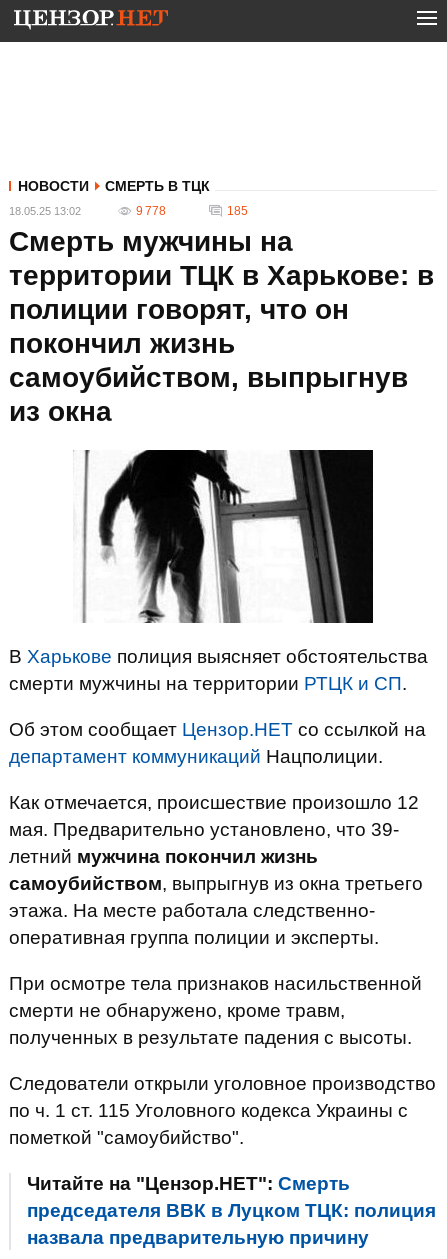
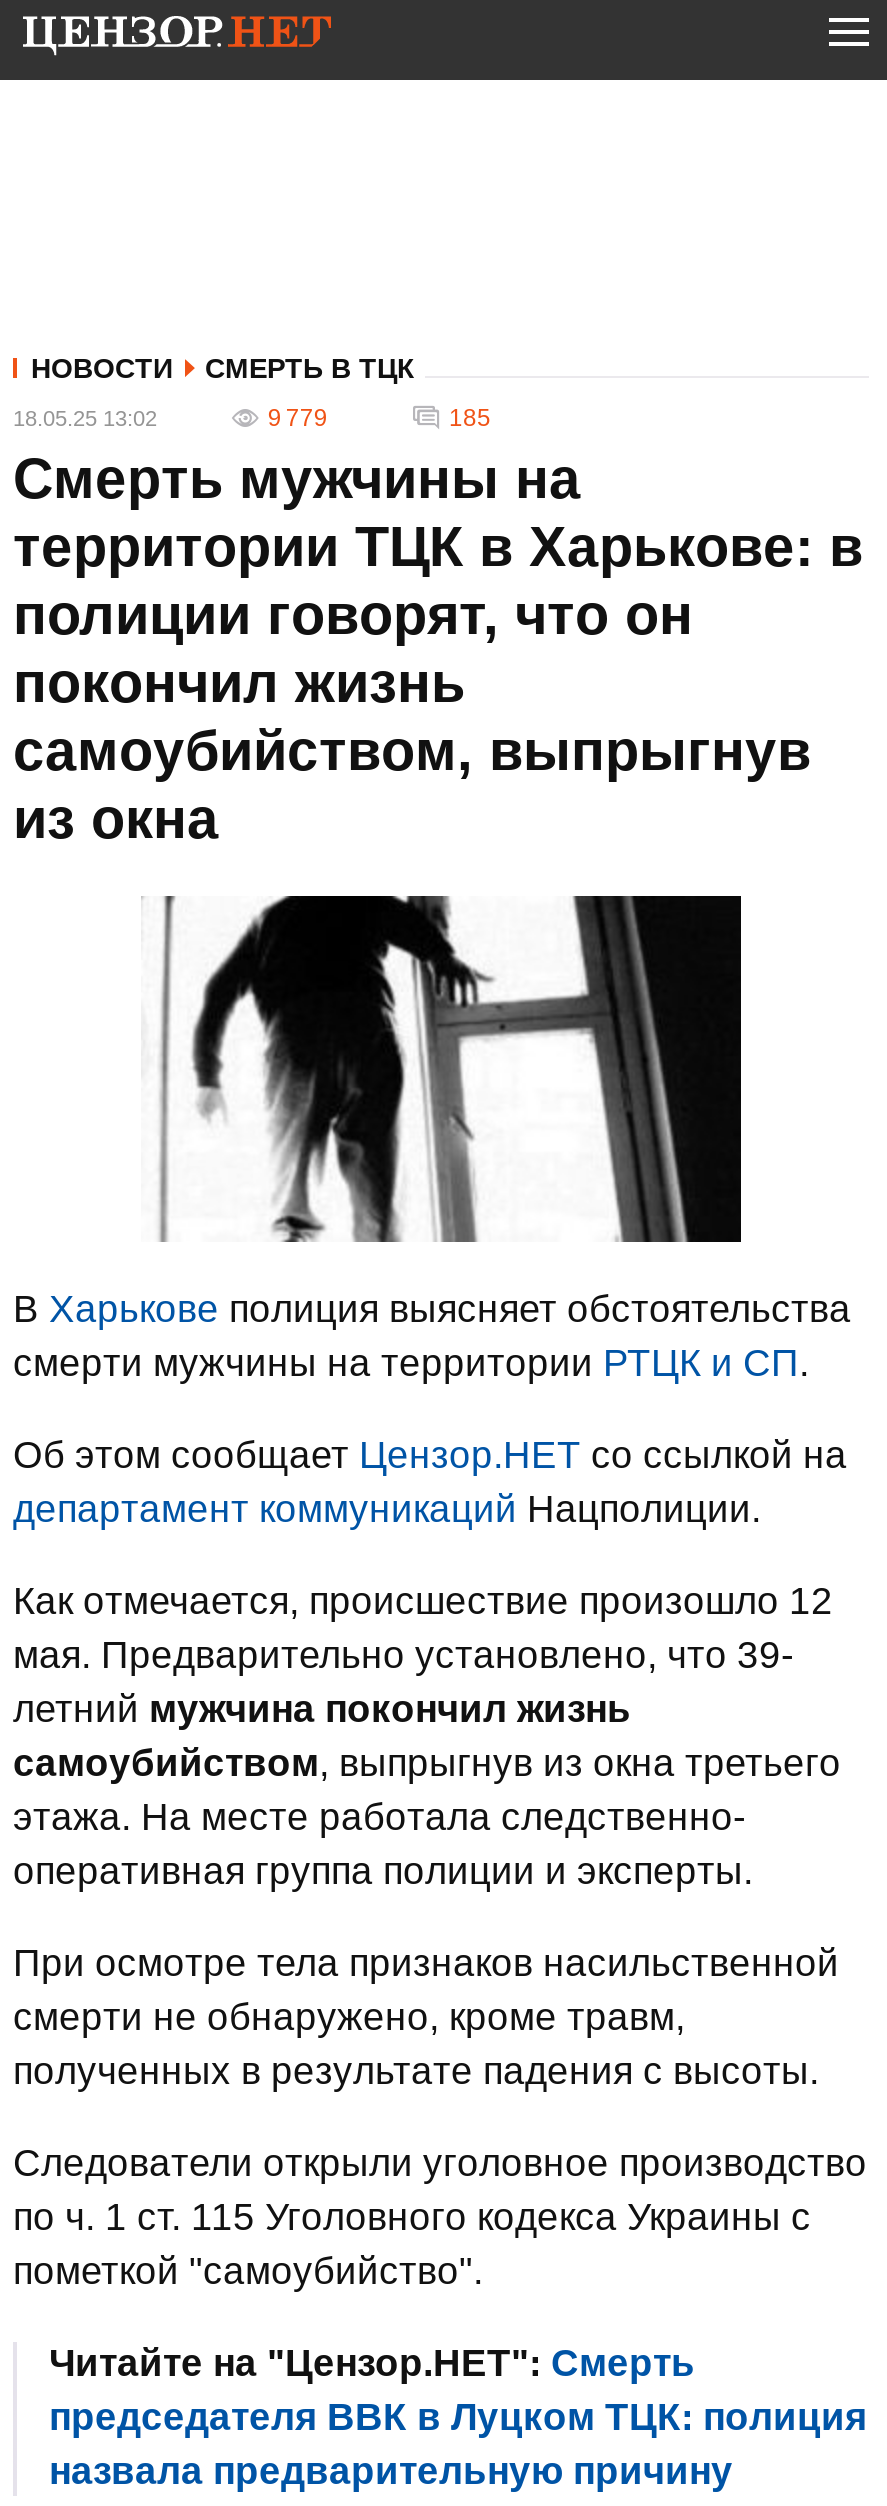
[136,204,166,218] 9 778 -> [268,404,328,432] 9 779

